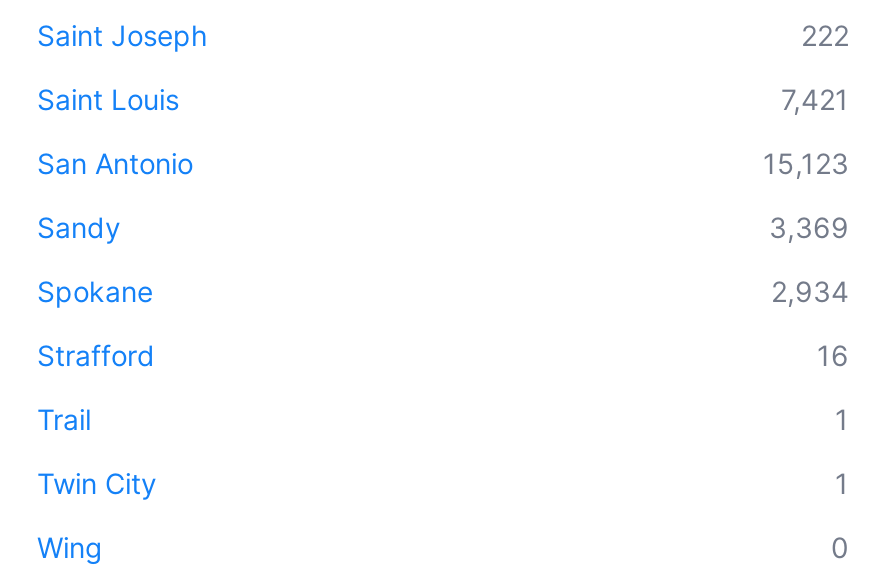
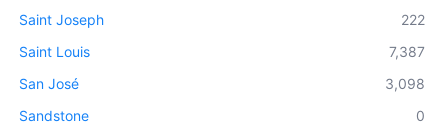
[37,81,849,563] 7,421 | San Antonio | 15,123 | Sandy | 3,369 | Spokane | 2,934 | Strafford | 16 | Trail | 1 | Twin City | 1 | Wing -> [19,43,425,124] 7,387 | San José | 3,098 | Sandstone

